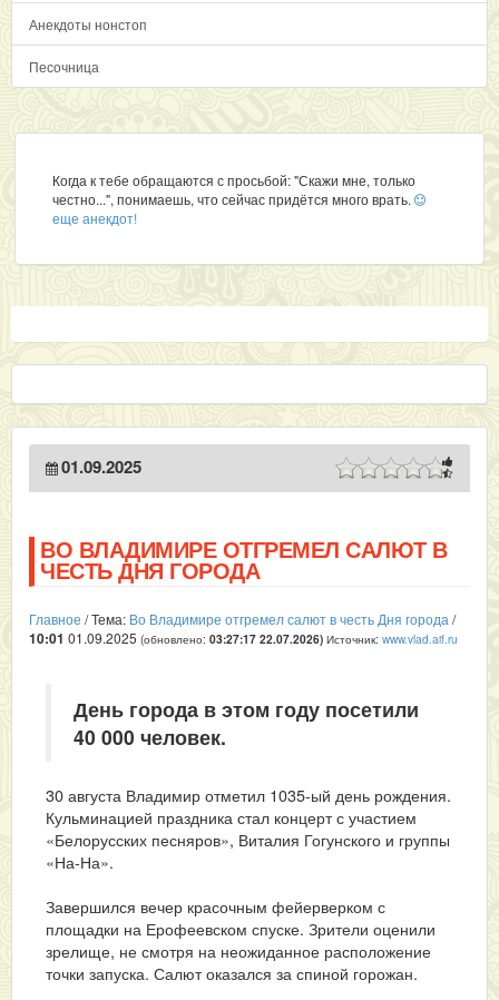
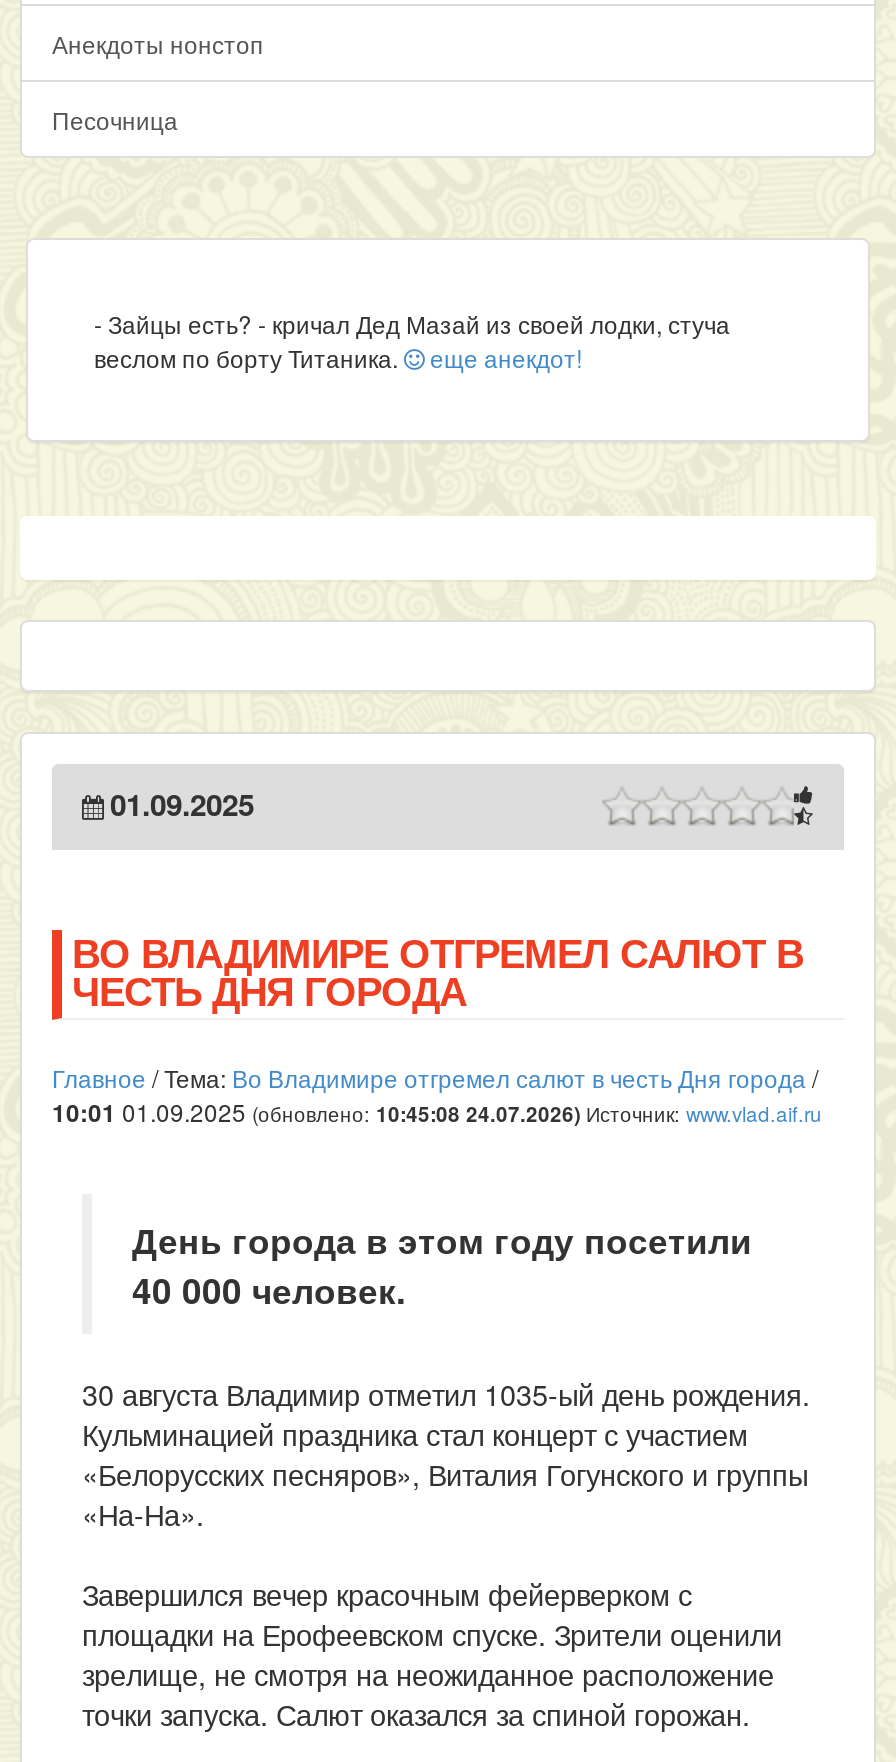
[52,170,415,227] Когда к тебе обращаются с просьбой: "Скажи мне, только | честно...", понимаешь, что сейчас придётся много врать. | еще анекдот! -> [94,306,730,374] - Зайцы есть? - кричал Дед Мазай из своей лодки, стуча | веслом по борту Титаника. еще анекдот!
[29,628,458,648] 10:01 01.09.2025 (обновлено:03:27:17 22.07.2026) Источник:www.vlad.aif.ru -> [52,1094,822,1130] 10:01 01.09.2025 (обновлено:10:45:08 24.07.2026) Источник:www.vlad.aif.ru

